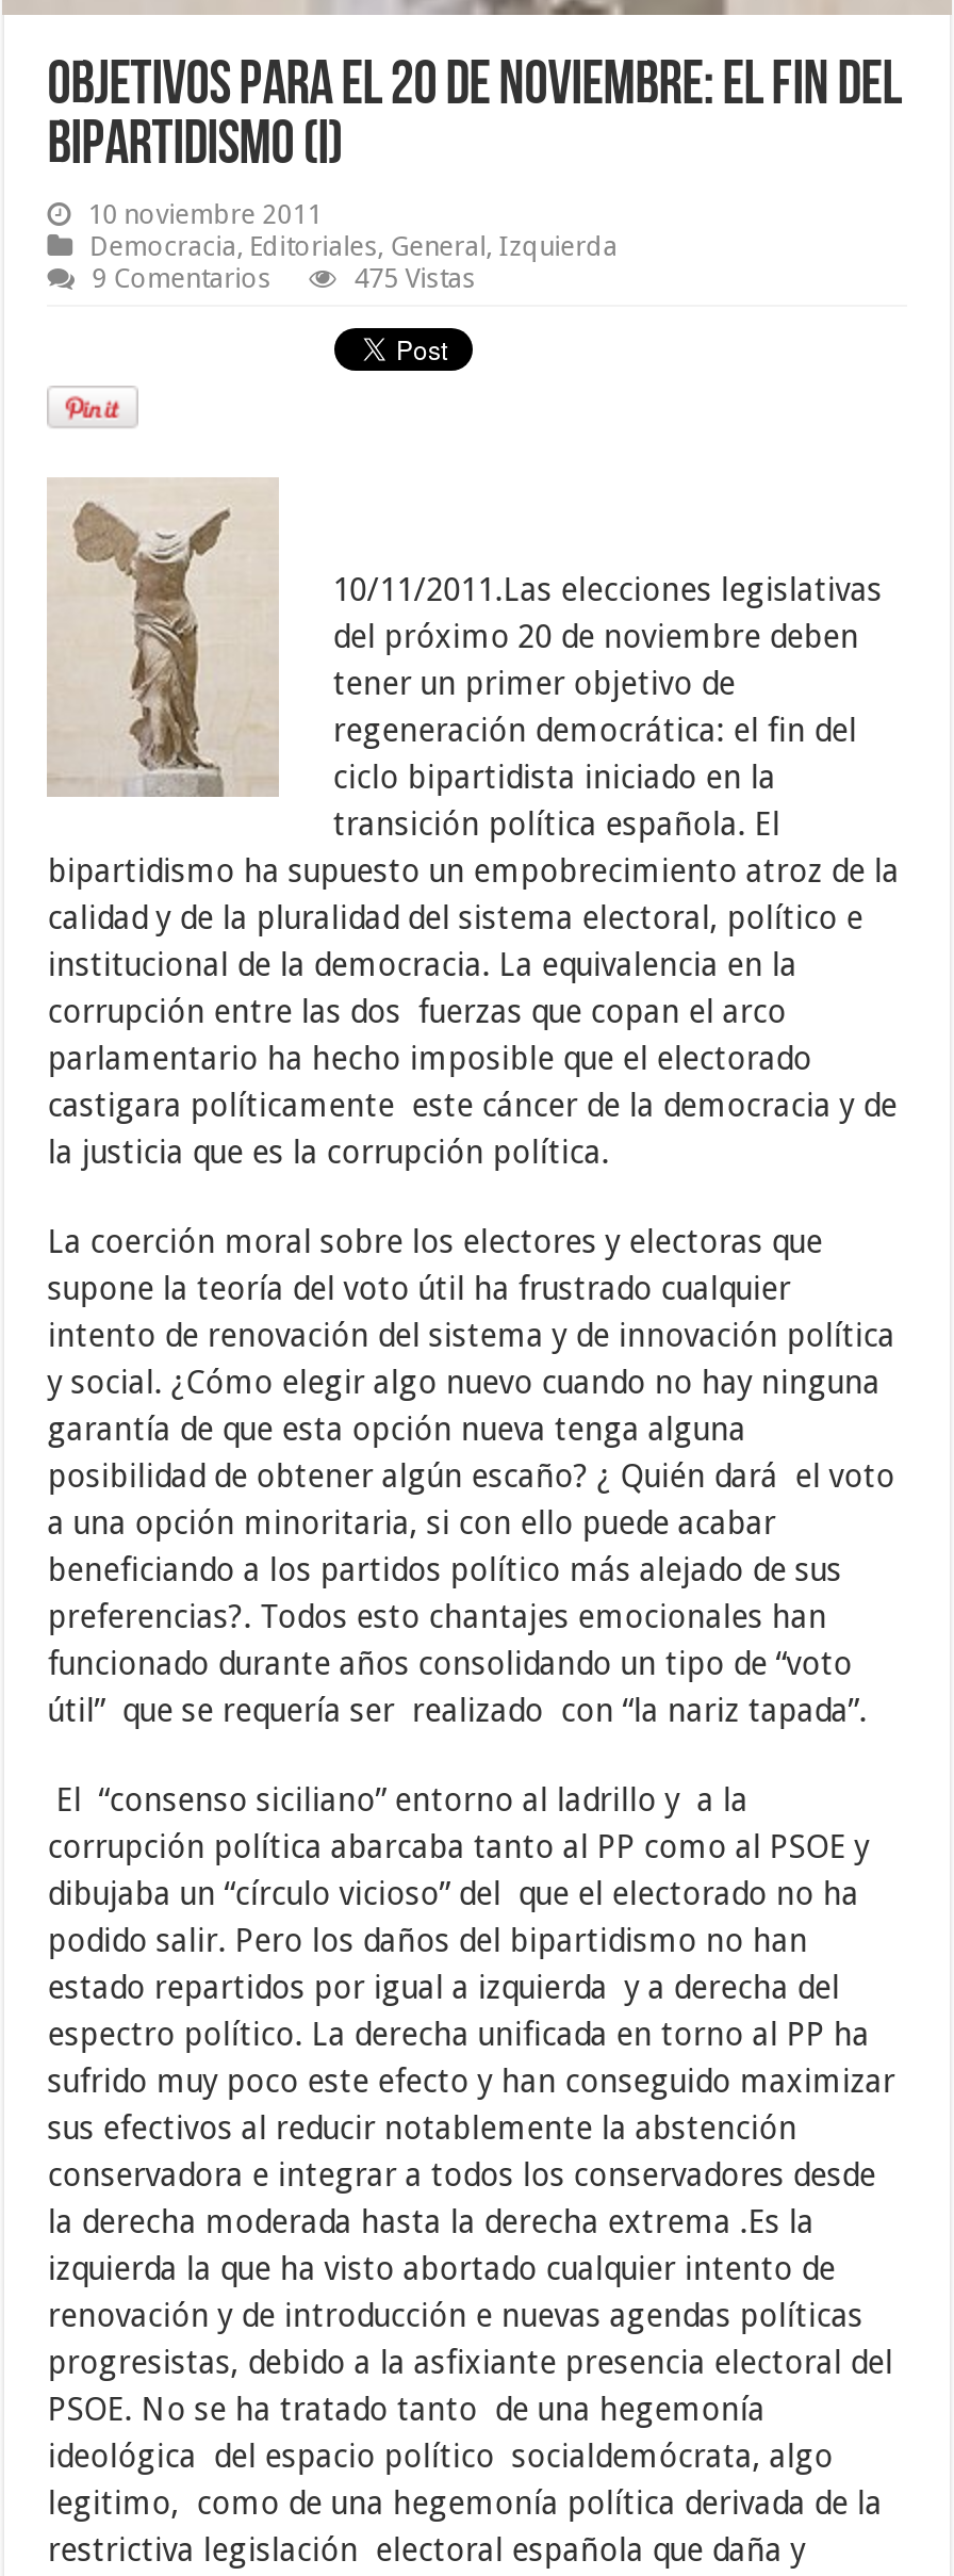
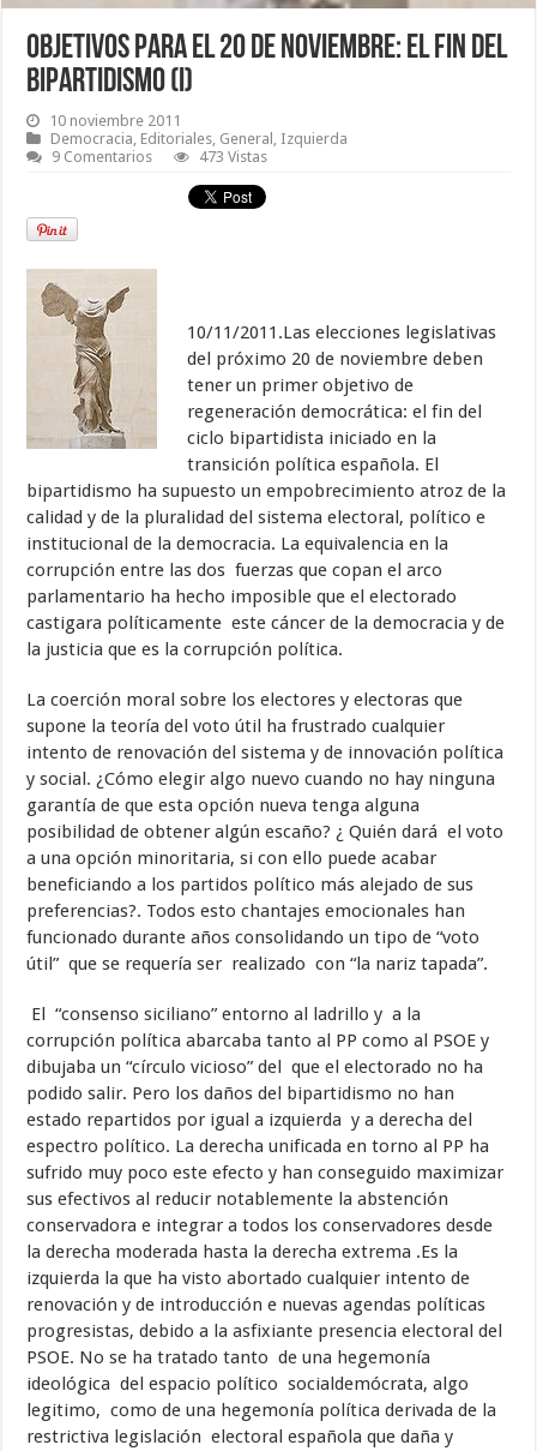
[354,263,475,295] 475 Vistas -> [199,148,268,166] 473 Vistas

